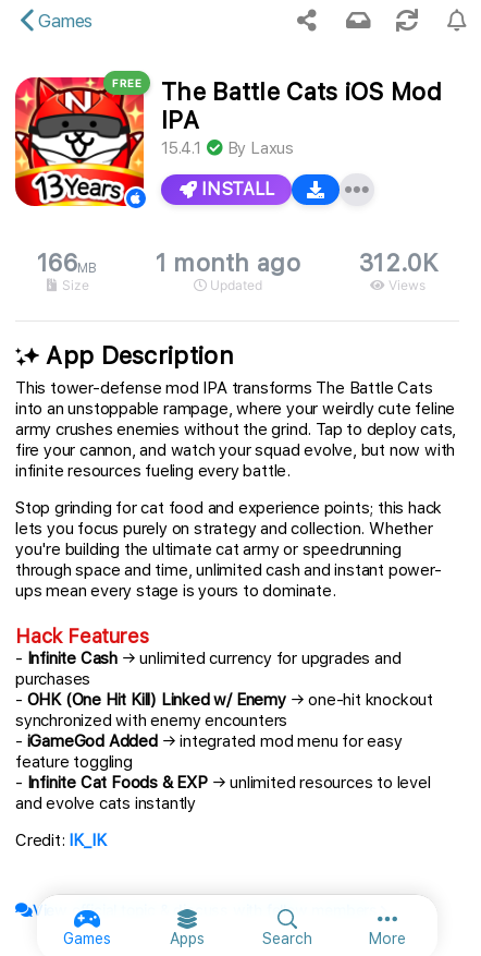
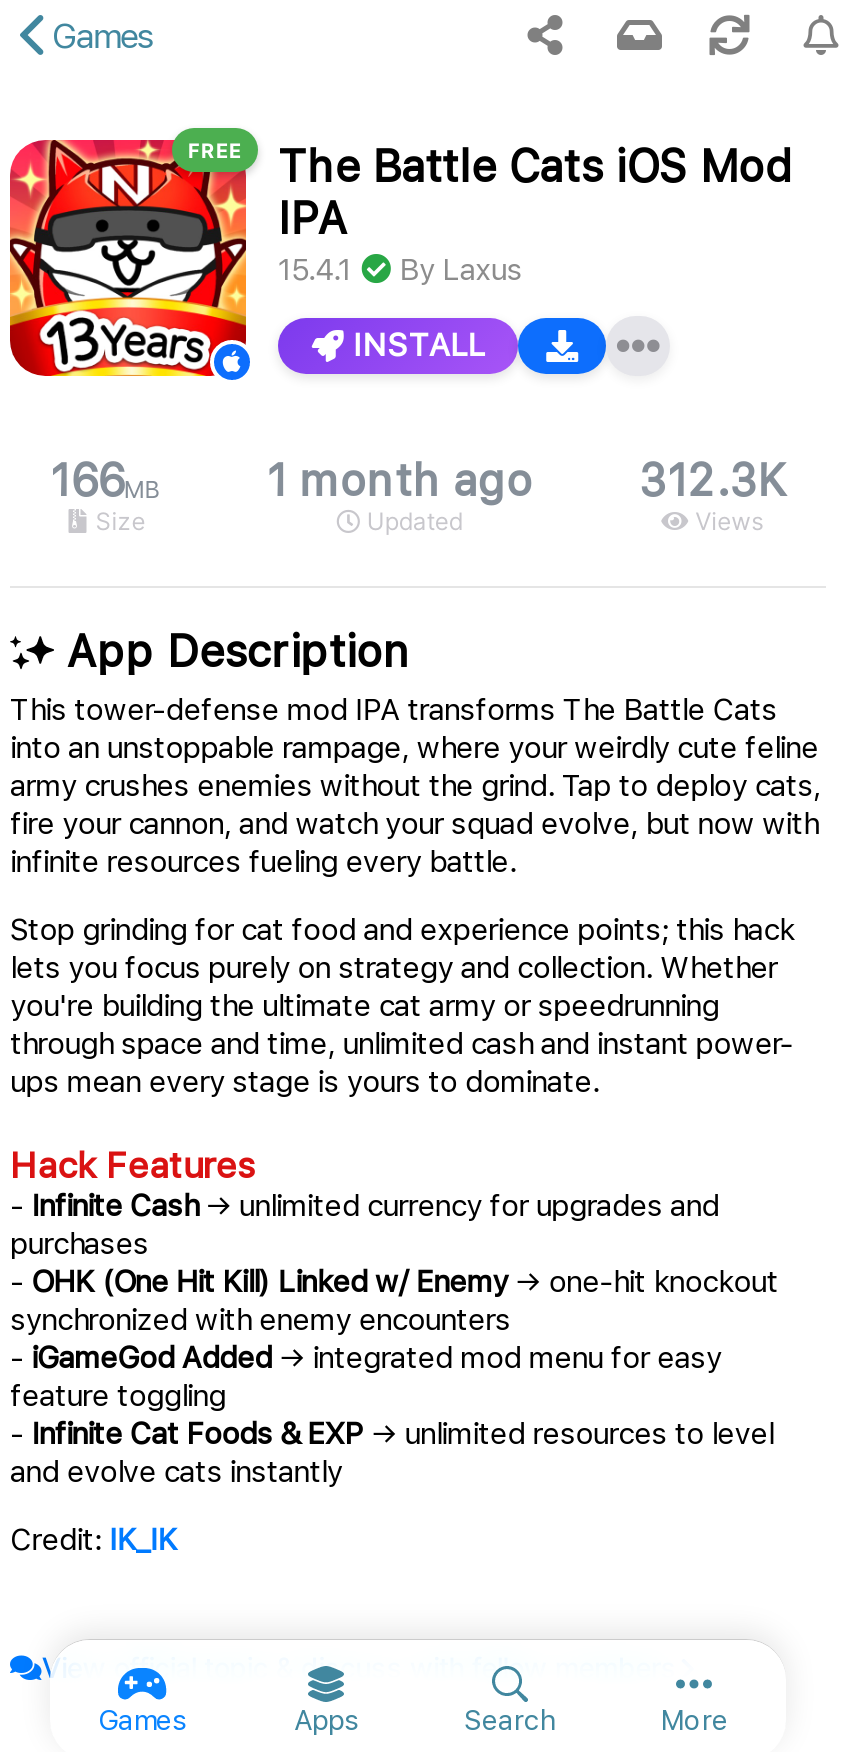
[358,249,437,277] 312.0K -> [638,454,786,506] 312.3K

